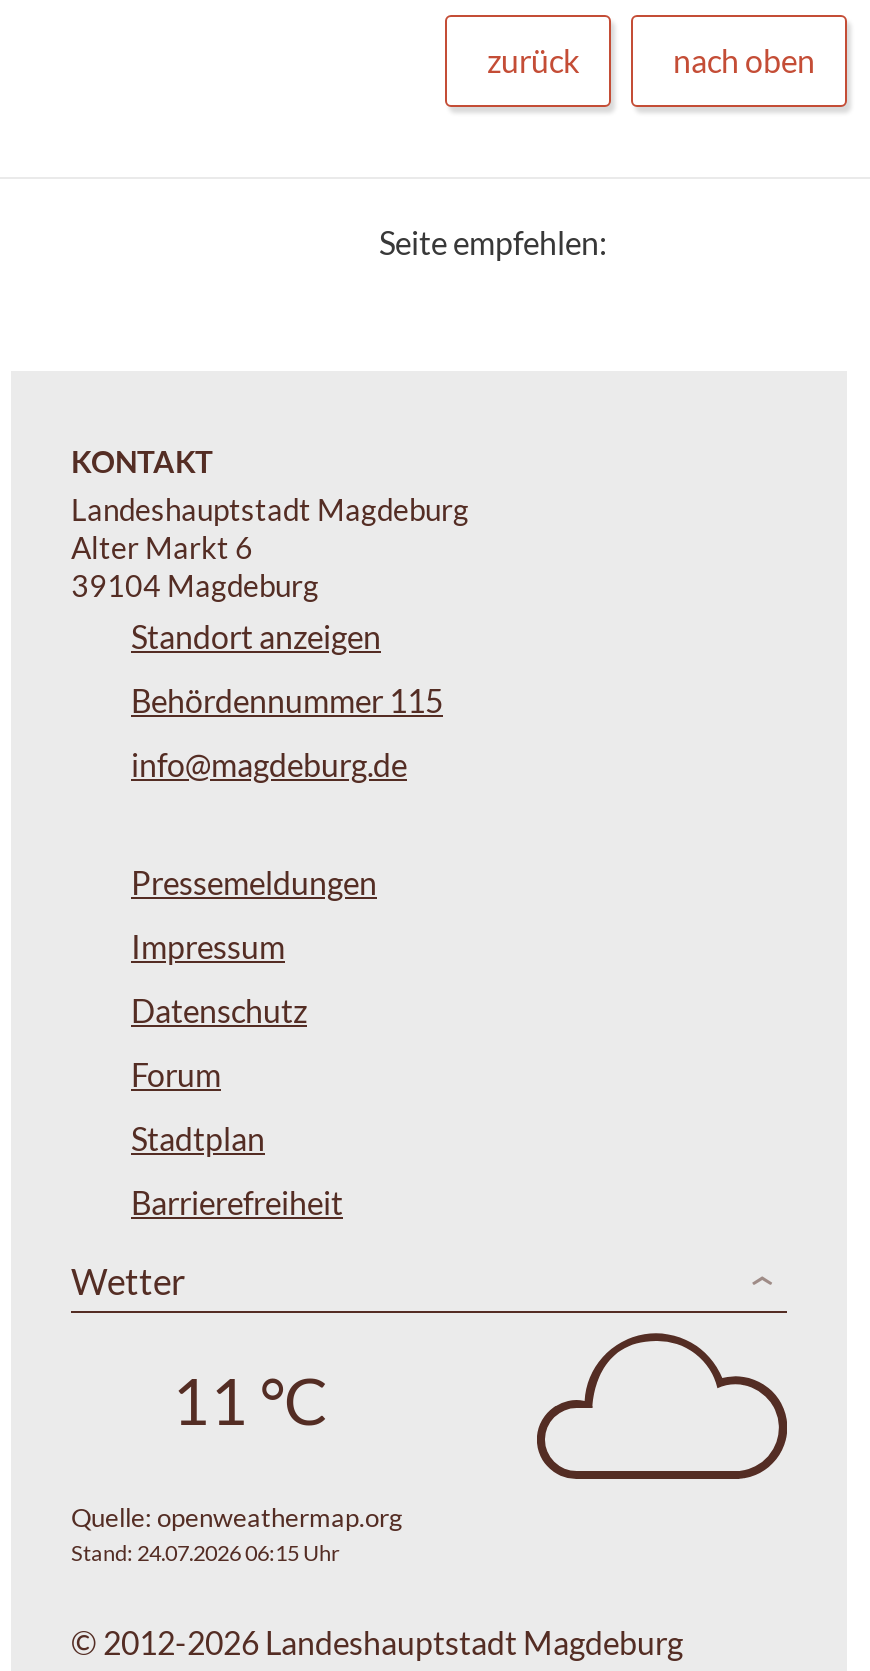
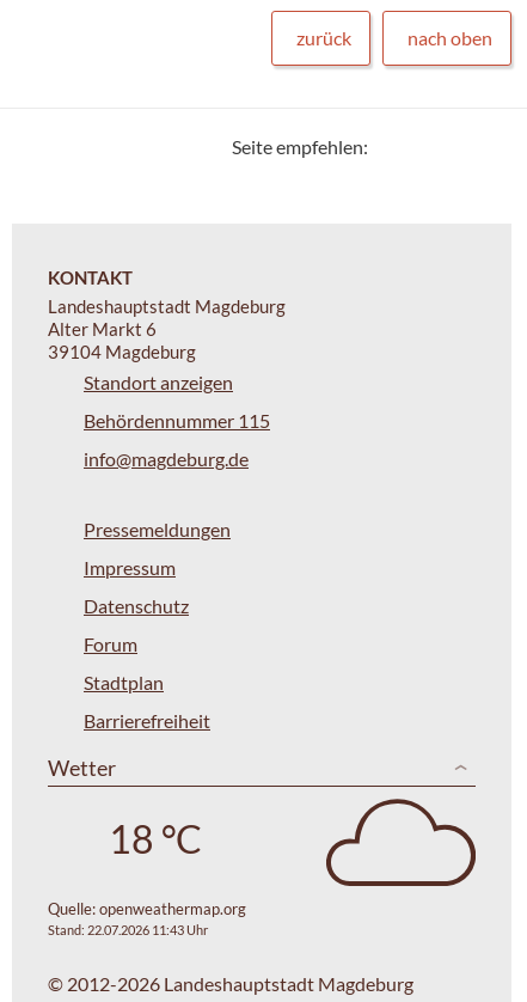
[172,1360,328,1438] 11 °C -> [108,815,201,862] 18 °C
[71,1539,339,1565] Stand: 24.07.2026 06:15 Uhr -> [48,922,208,938] Stand: 22.07.2026 11:43 Uhr

